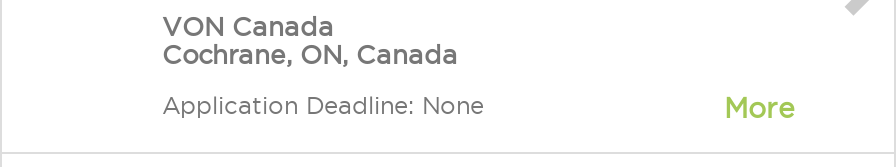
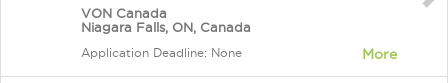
[162,40,458,68] Cochrane, ON, Canada -> [81,20,251,34] Niagara Falls, ON, Canada

